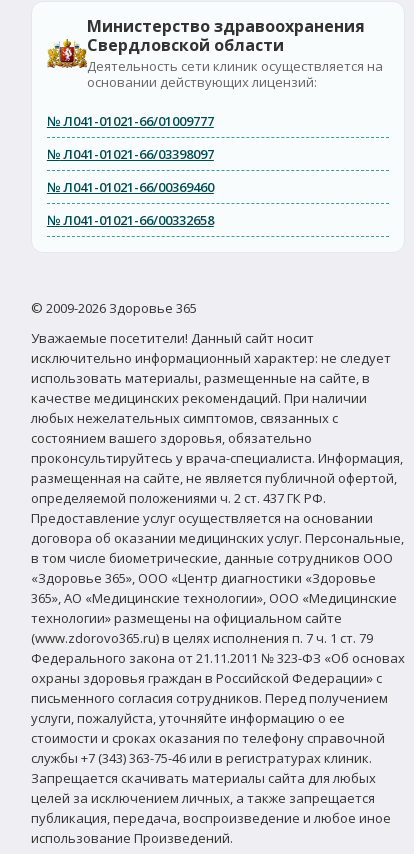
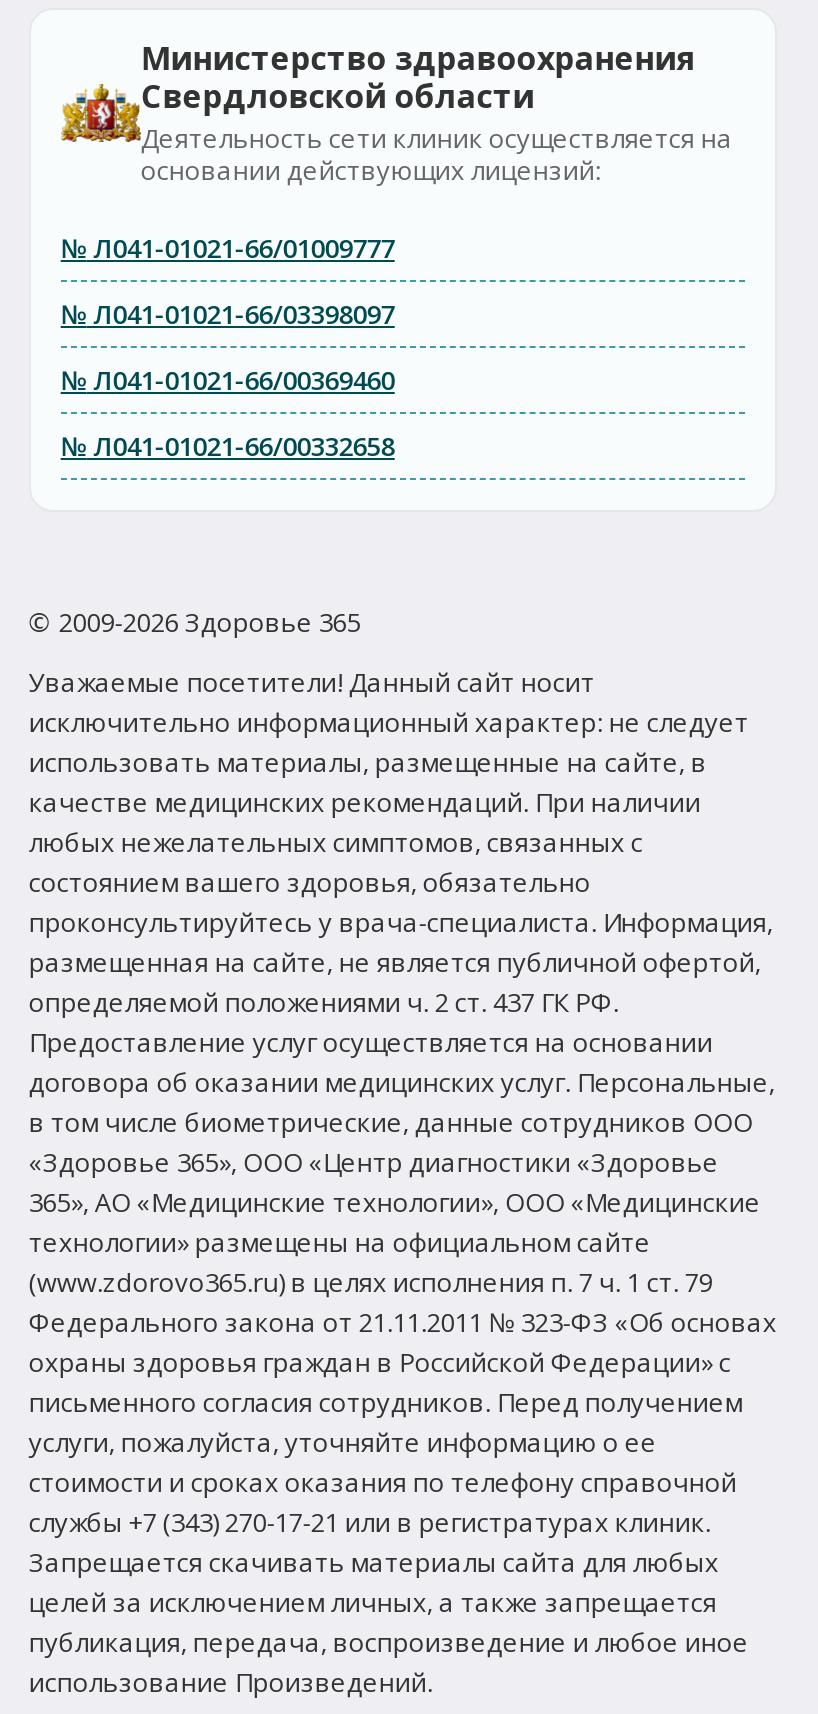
[31,749,372,767] службы +7 (343) 363-75-46 или в регистратурах клиник. -> [29,1504,711,1540] службы +7 (343) 270-17-21 или в регистратурах клиник.

